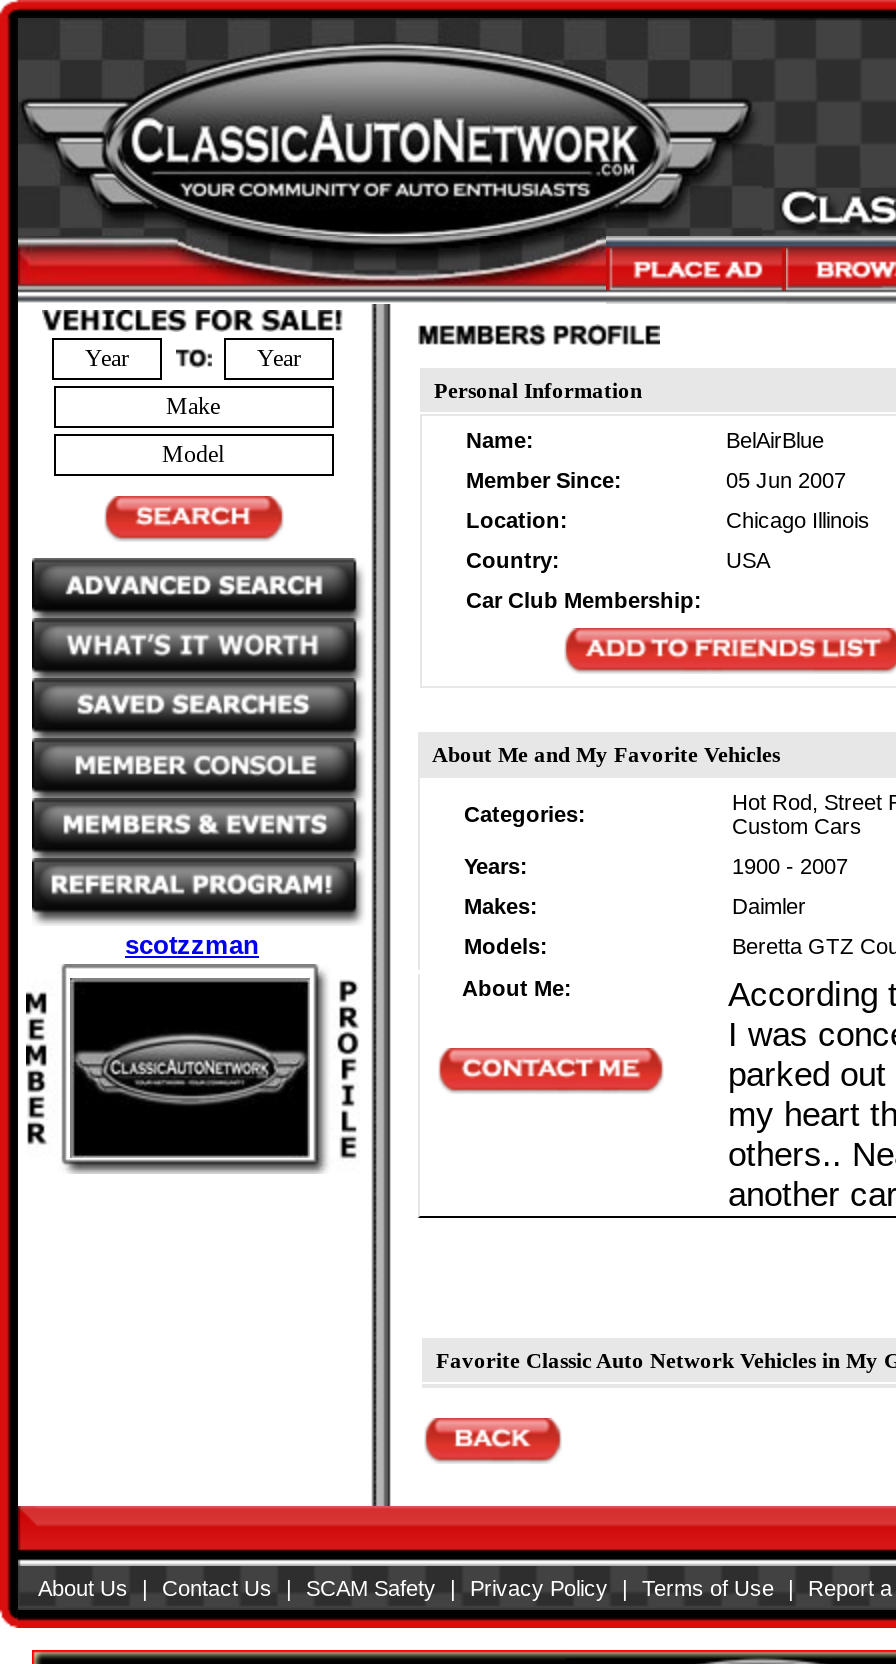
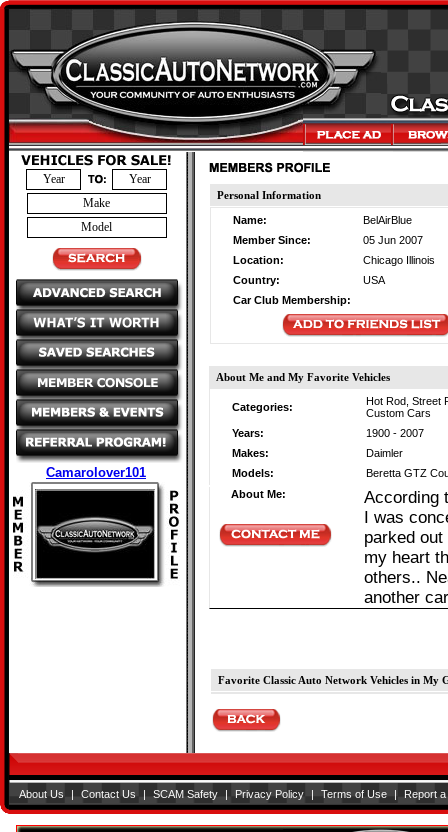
[125,930,259,960] scotzzman -> [46,465,146,480] Camarolover101

